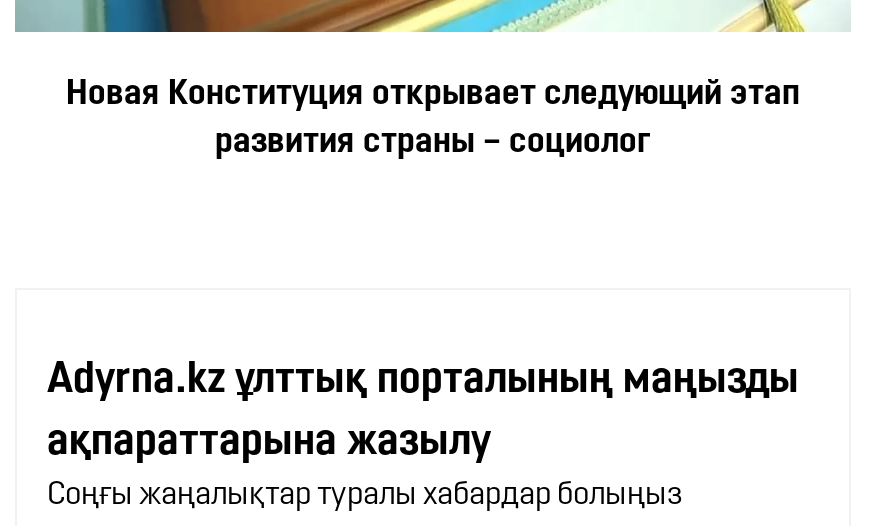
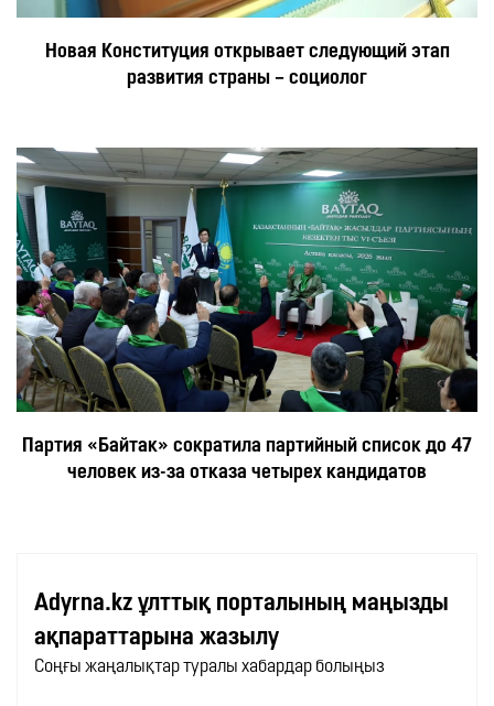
none -> [17,146,479,483] [image] | Партия «Байтак» сократила партийный список до 47 | человек из-за отказа четырех кандидатов

